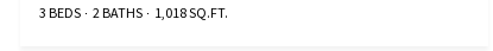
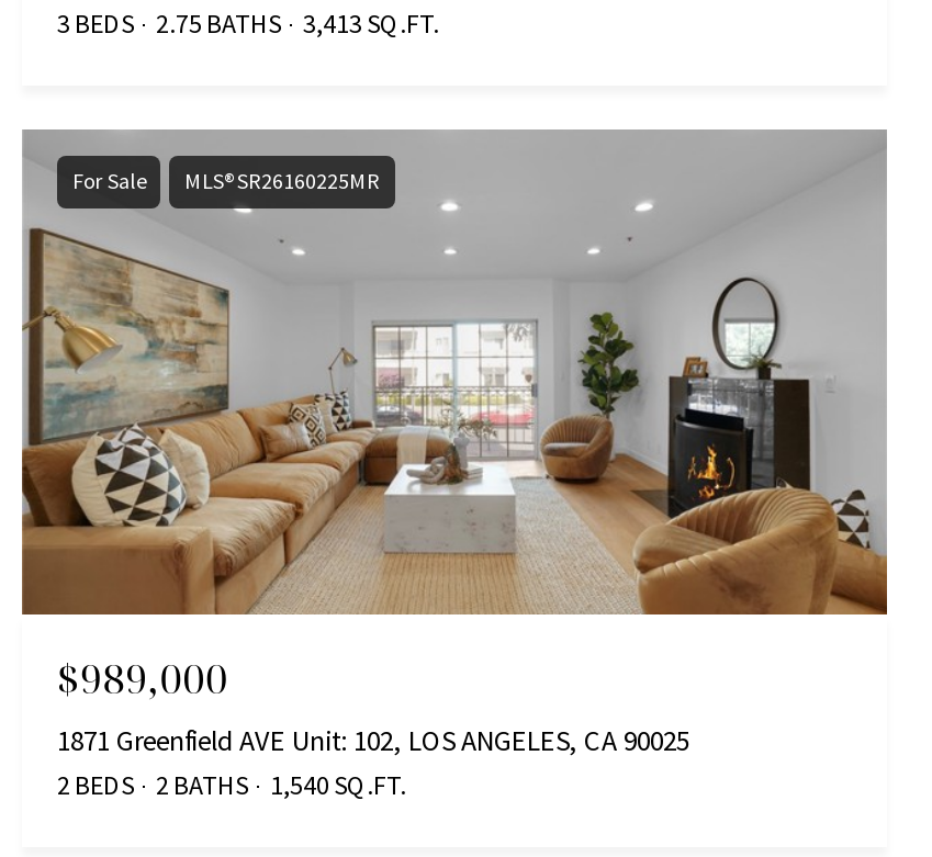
[154,3,228,21] 1,018 SQ.FT. -> [270,769,406,801] 1,540 SQ.FT.
none -> [20,129,889,617] [image] | For Sale | MLS® SR26160225MR
none -> [57,652,689,801] $989,000 | 1871 Greenfield AVE Unit: 102, LOS ANGELES, CA 90025 | 2 BEDS
none -> [156,6,439,39] 2.75 BATHS | 3,413 SQ.FT.

